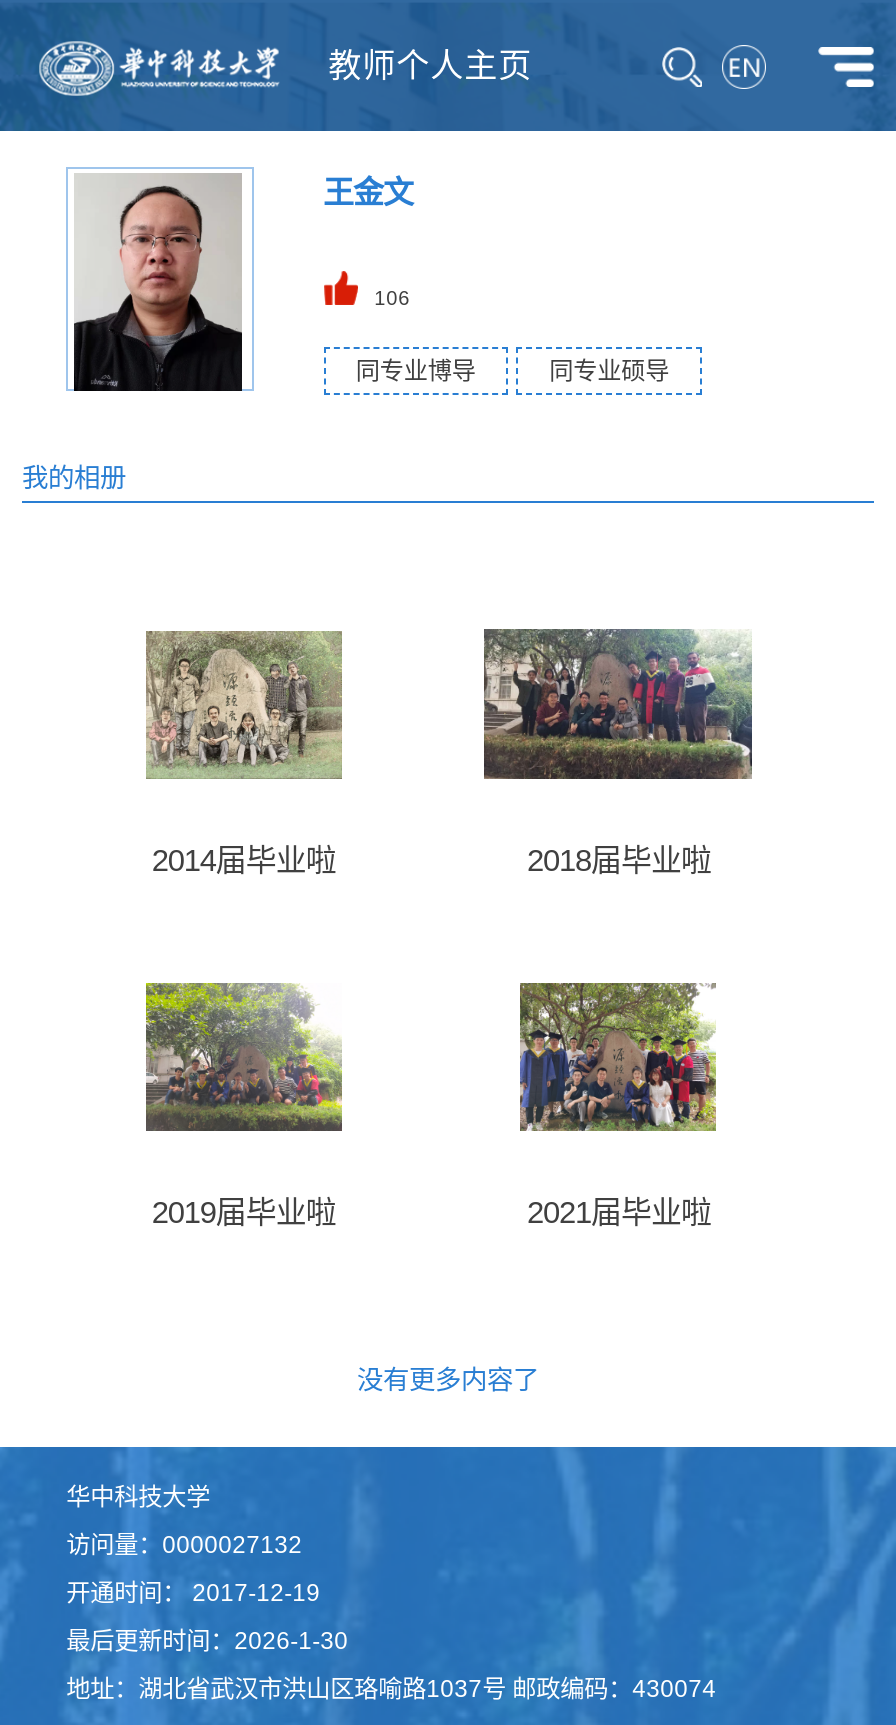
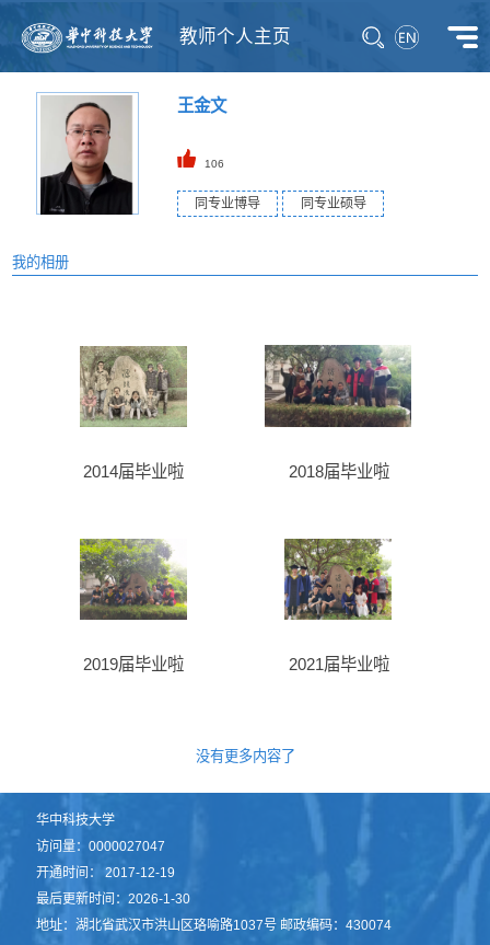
[66,1530,302,1558] 访问量：0000027132 -> [36,838,165,854] 访问量：0000027047

